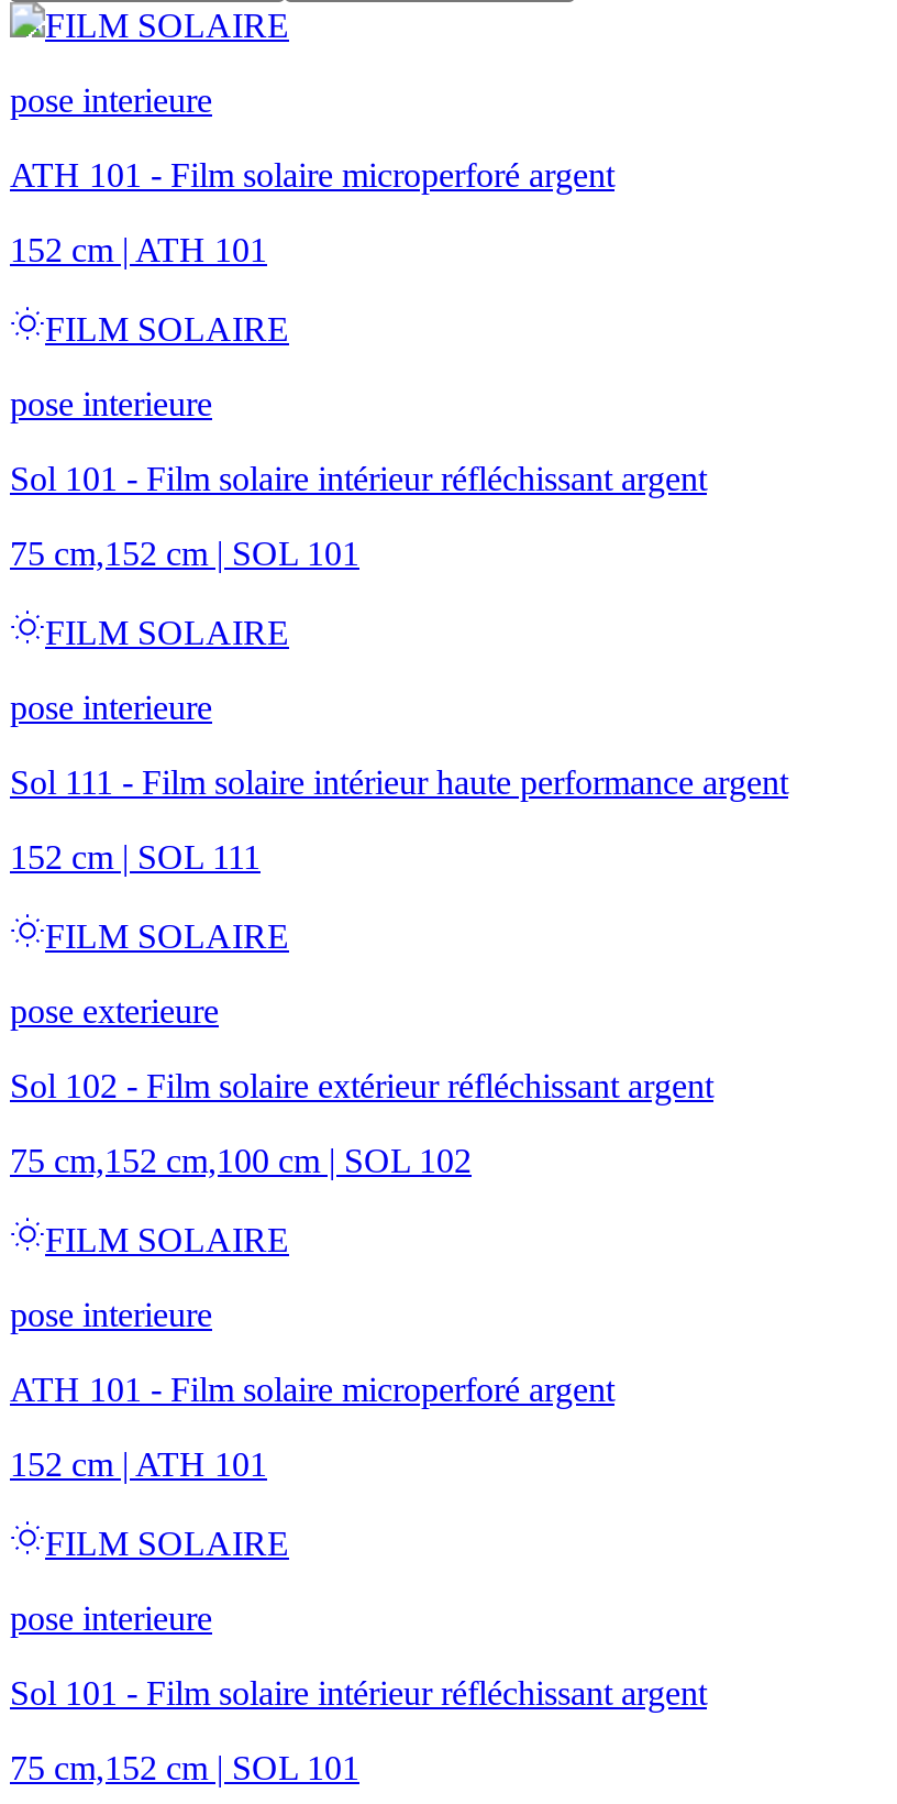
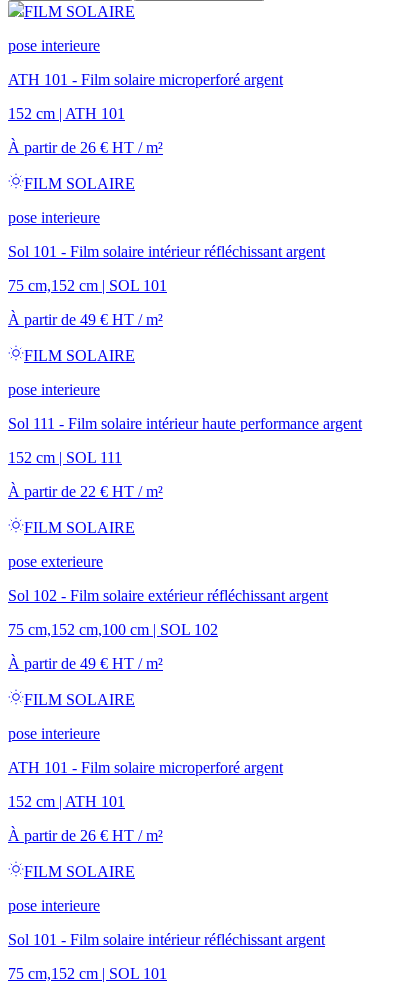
none -> [8,139,163,156] À partir de 26 €HT / m²
none -> [8,311,163,328] À partir de 49 €HT / m²
none -> [8,483,163,500] À partir de 22 €HT / m²
none -> [8,655,163,672] À partir de 49 €HT / m²
none -> [8,827,163,844] À partir de 26 €HT / m²

